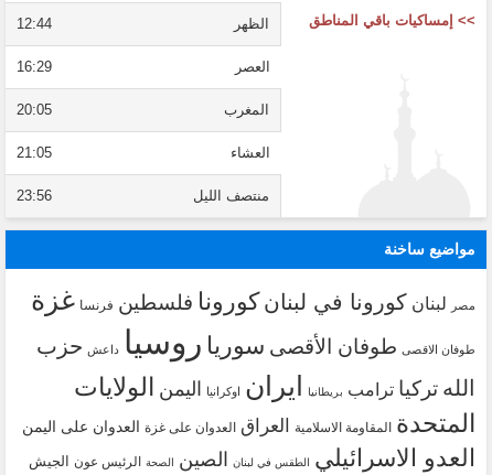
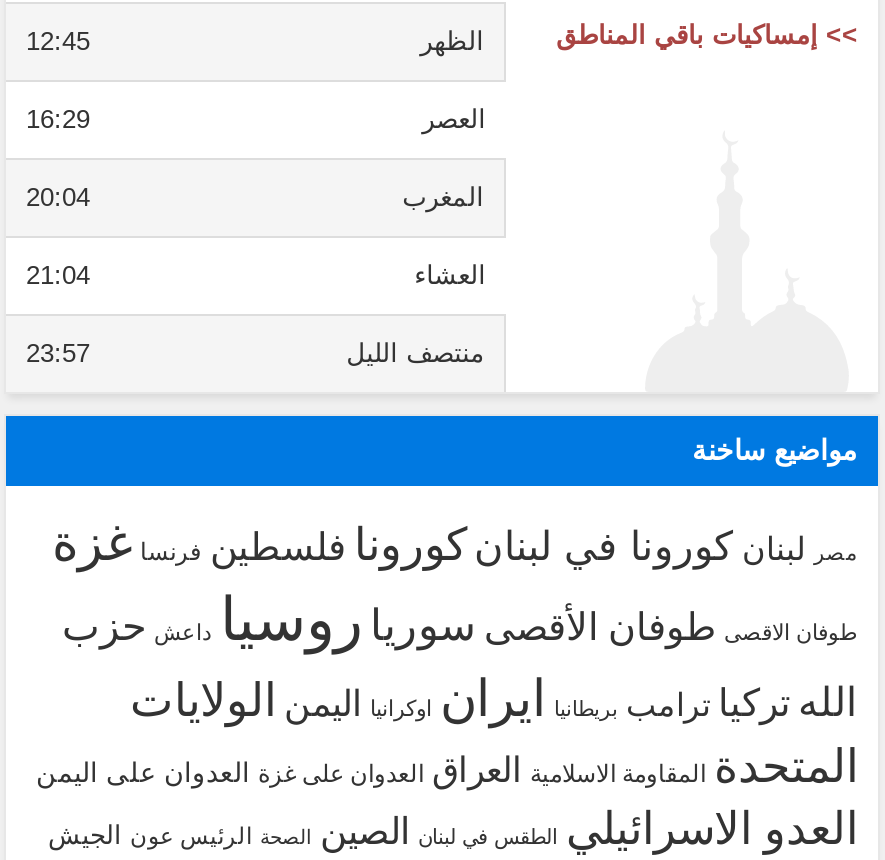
[18,16,53,32] 12:44 -> [28,27,92,57] 12:45
[18,102,53,118] 20:05 -> [28,183,92,213] 20:04
[18,145,53,161] 21:05 -> [28,261,92,291] 21:04
[18,188,53,204] 23:56 -> [28,339,92,369] 23:57

